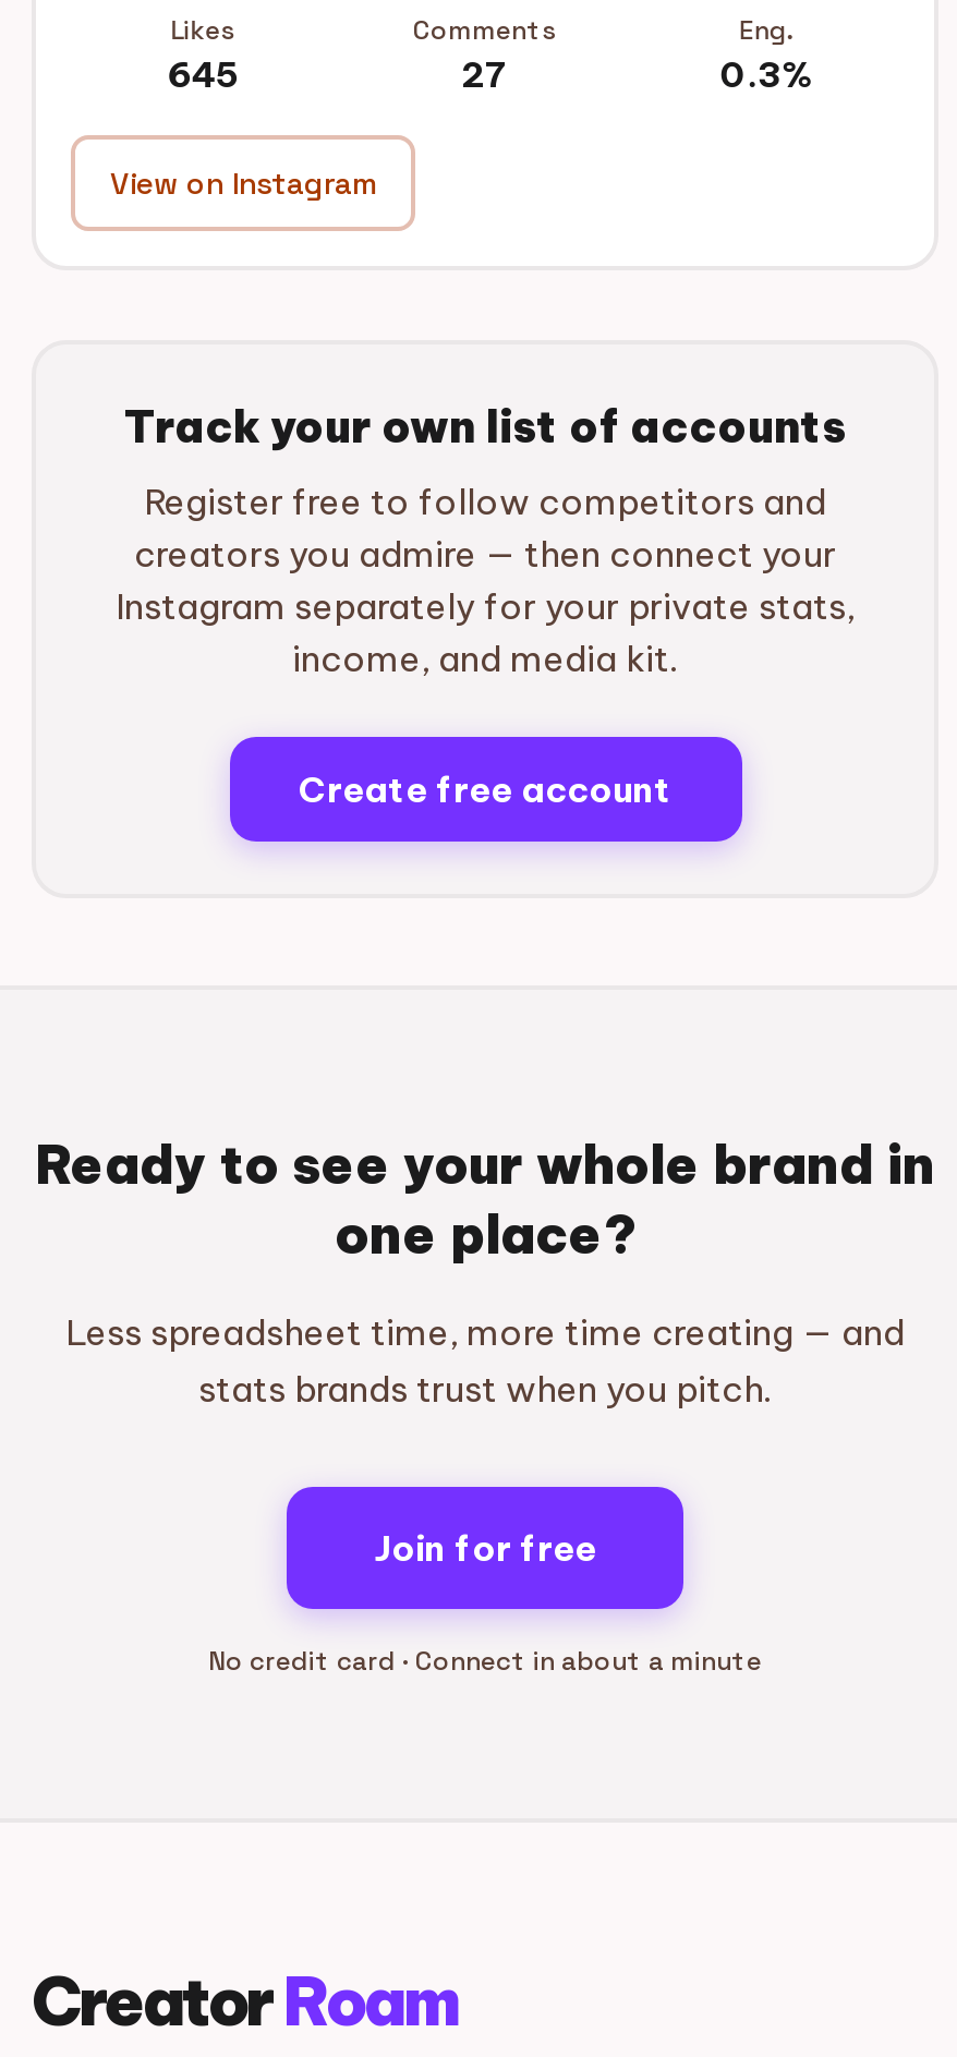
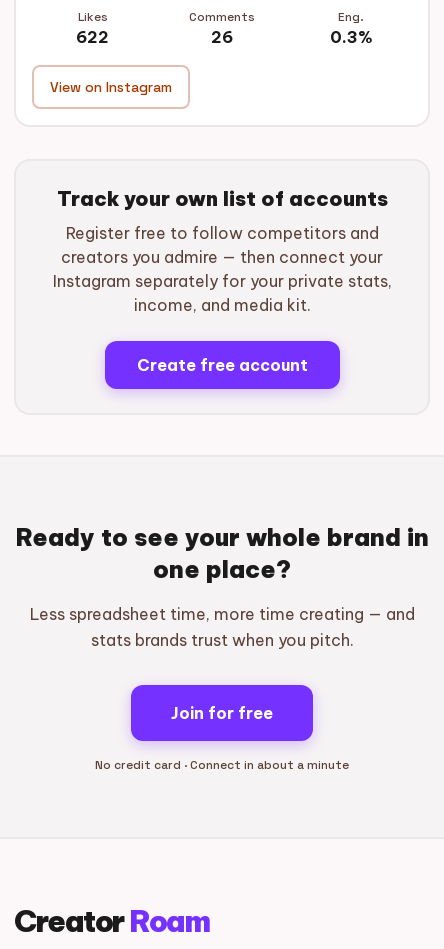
[167,52,239,96] 645 -> [76,27,109,47] 622
[461,52,509,96] 27 -> [211,27,233,47] 26

